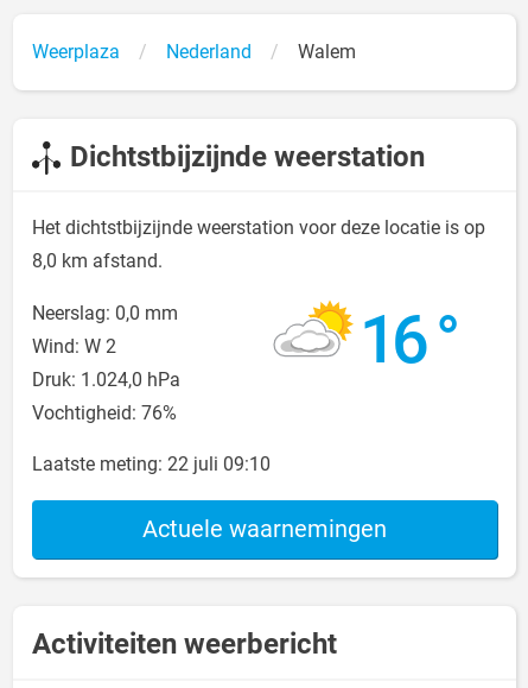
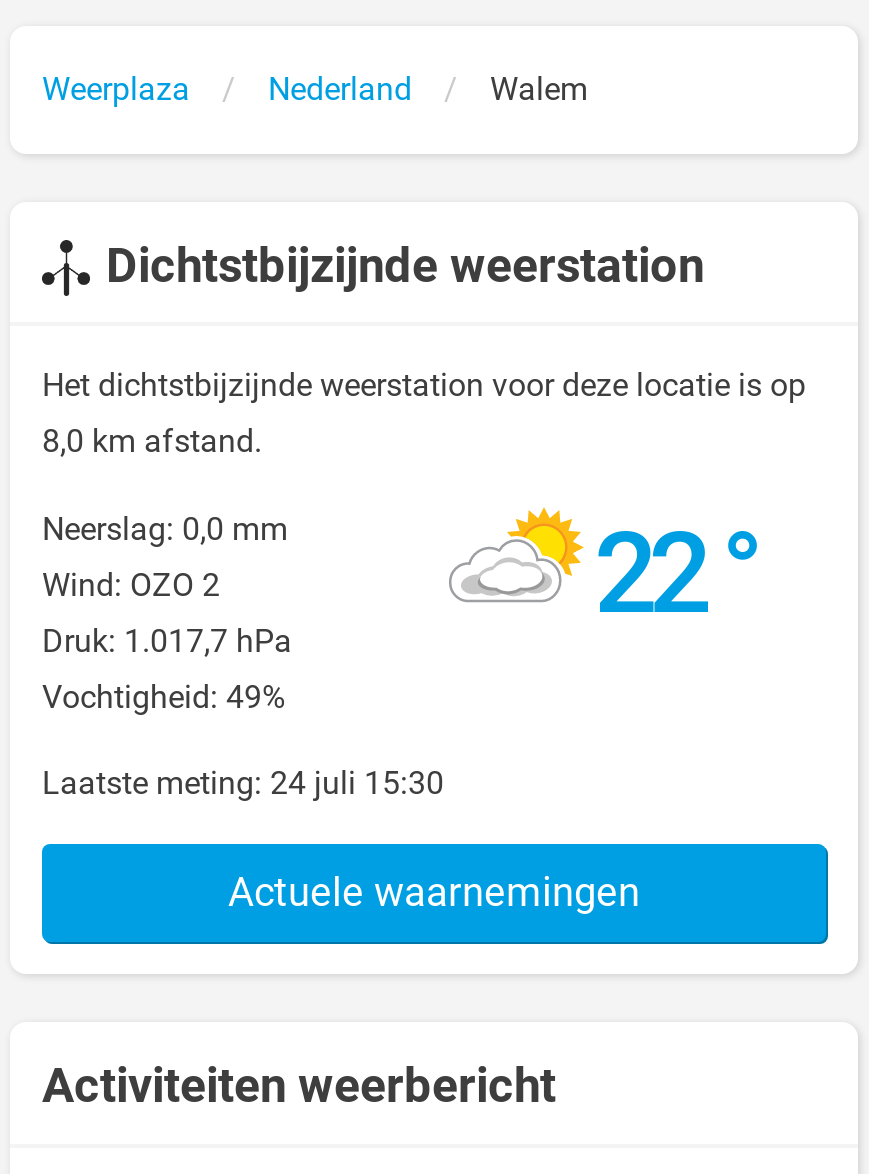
[360,301,454,380] 16 ° -> [594,509,754,641] 22 °
[32,336,116,358] Wind: W 2 -> [42,567,220,605] Wind: OZO 2
[32,369,180,391] Druk: 1.024,0 hPa -> [42,623,292,661] Druk: 1.017,7 hPa
[32,402,177,425] Vochtigheid: 76% -> [42,679,286,717] Vochtigheid: 49%
[32,453,271,476] Laatste meting: 22 juli 09:10 -> [42,765,444,803] Laatste meting: 24 juli 15:30

